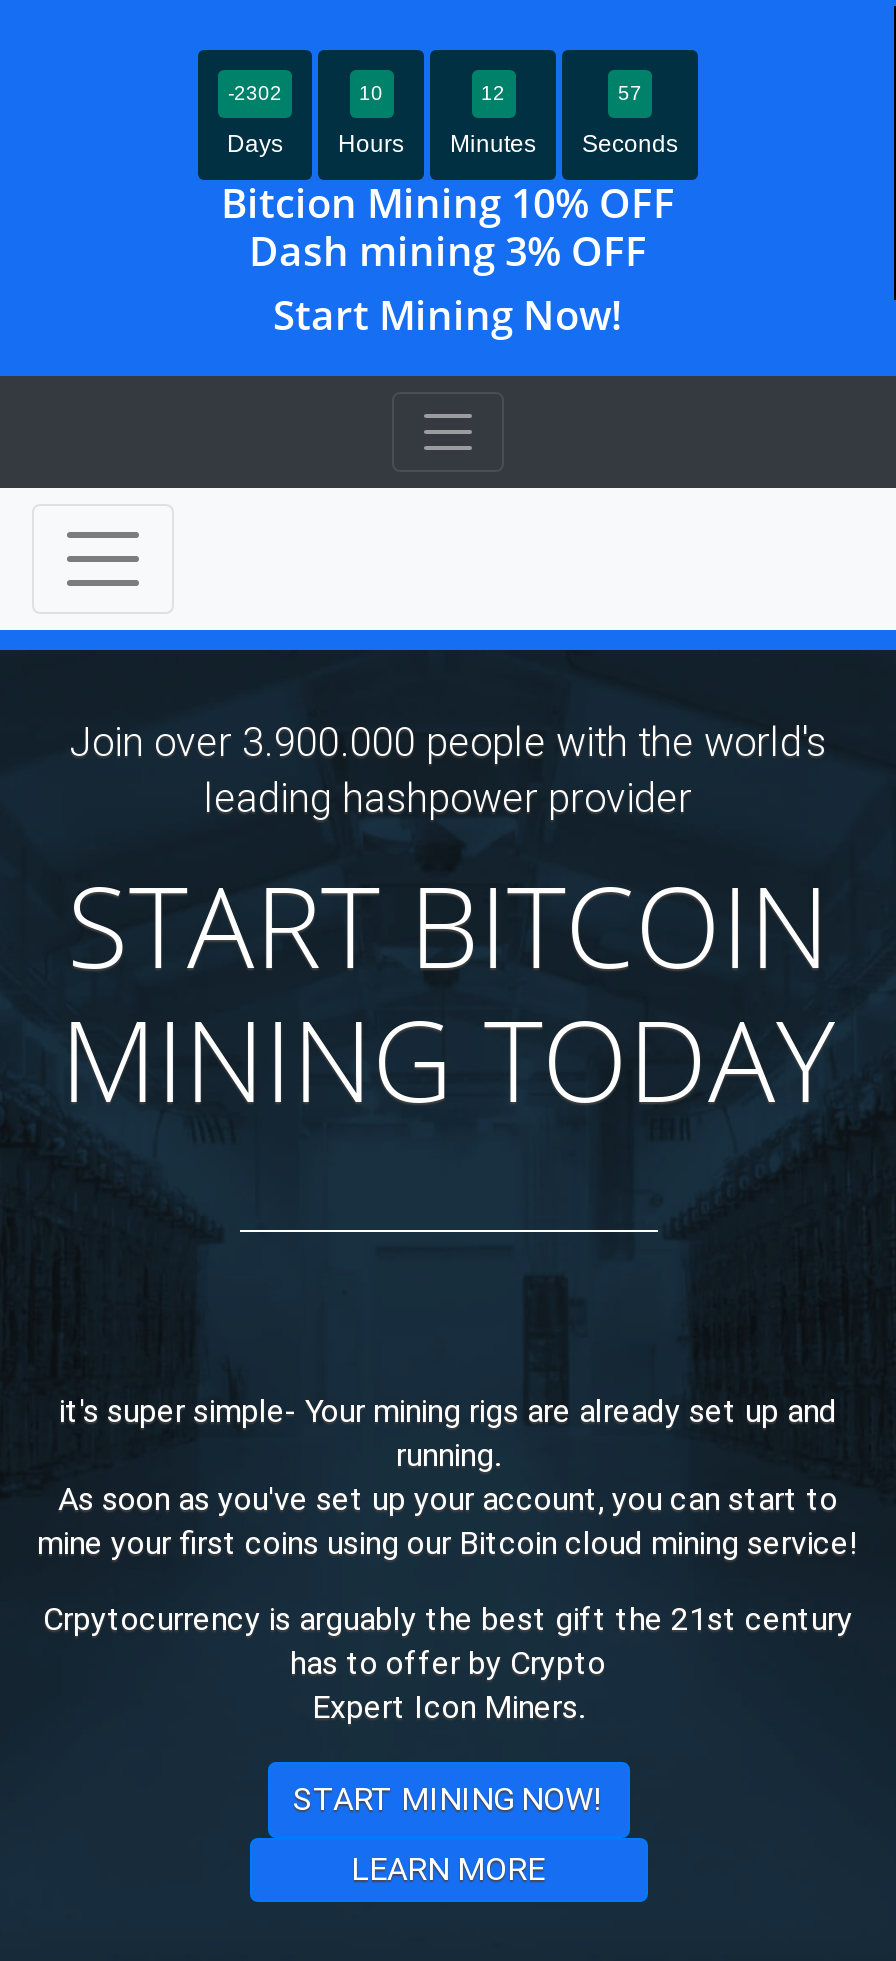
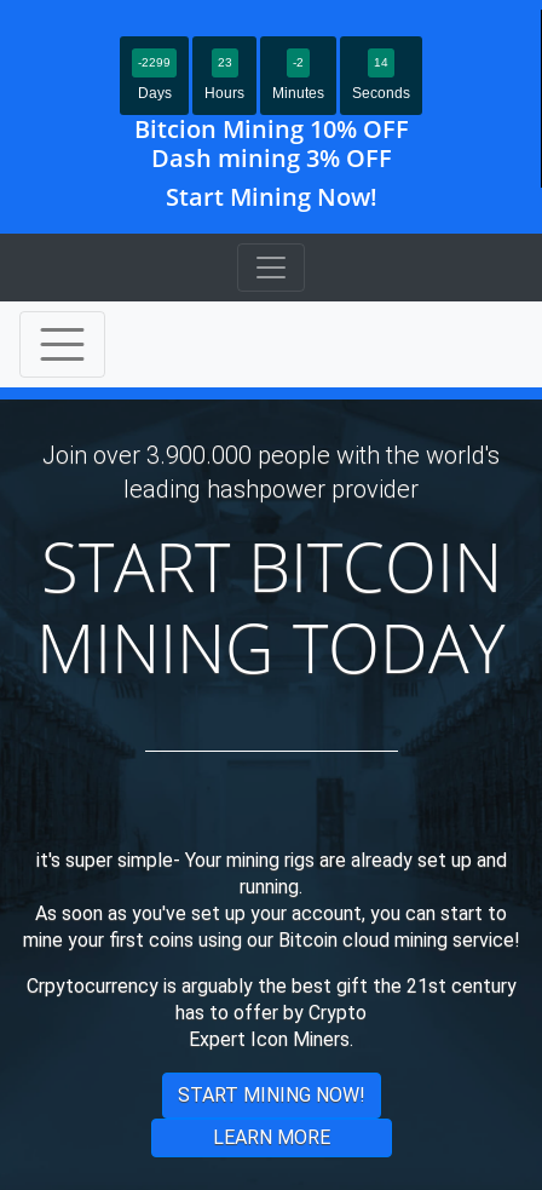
[228,82,282,104] -2302 -> [138,56,171,69] -2299
[359,82,383,104] 10 -> [217,56,232,69] 23
[481,82,505,104] 12 -> [293,56,304,69] -2
[618,82,642,104] 57 -> [374,56,388,69] 14

